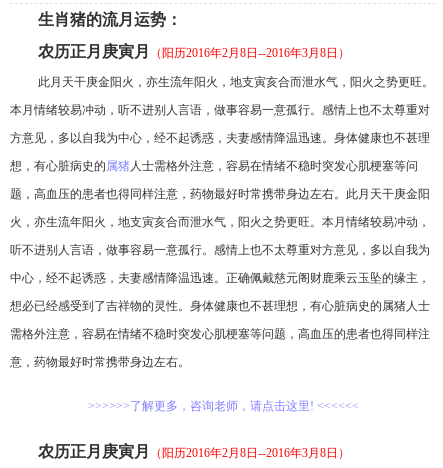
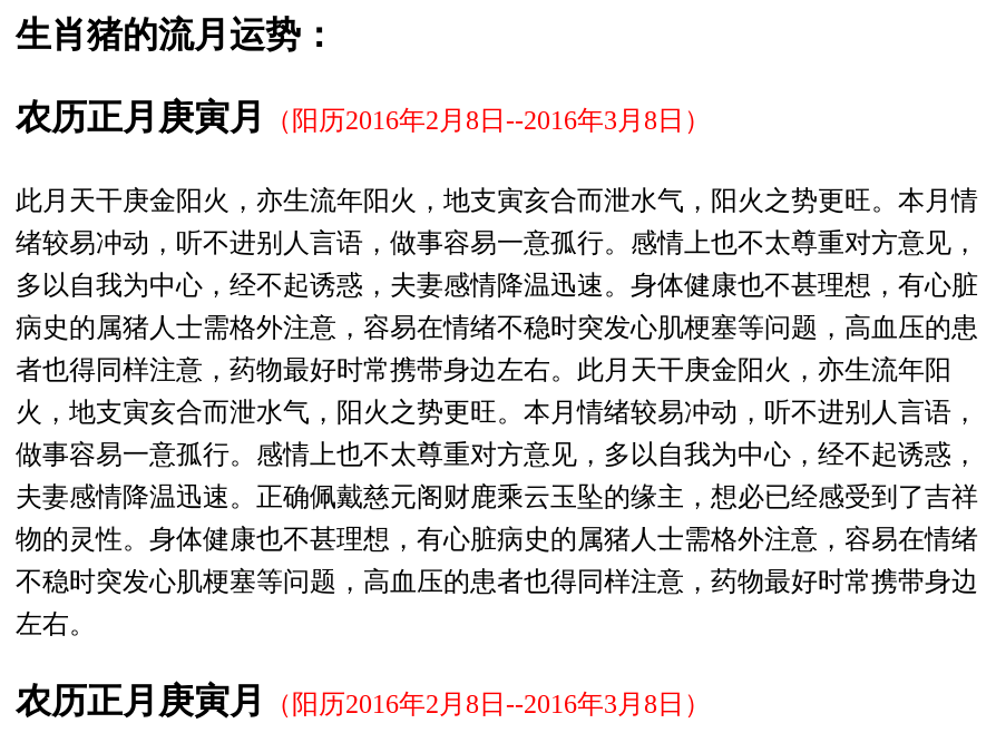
[10,74,434,412] 此月天干庚金阳火，亦生流年阳火，地支寅亥合而泄水气，阳火之势更旺。 | 本月情绪较易冲动，听不进别人言语，做事容易一意孤行。感情上也不太尊重对 | 方意见，多以自我为中心，经不起诱惑，夫妻感情降温迅速。身体健康也不甚理 | 想，有心脏病史的属猪人士需格外注意，容易在情绪不稳时突发心肌梗塞等问 | 题，高血压的患者也得同样注意，药物最好时常携带身边左右。此月天干庚金阳 | 火，亦生流年阳火，地支寅亥合而泄水气，阳火之势更旺。本月情绪较易冲动， | 听不进别人言语，做事容易一意孤行。感情上也不太尊重对方意见，多以自我为 | 中心，经不起诱惑，夫妻感情降温迅速。正确佩戴慈元阁财鹿乘云玉坠的缘主， | 想必已经感受到了吉祥物的灵性。身体健康也不甚理想，有心脏病史的属猪人士 | 需格外注意，容易在情绪不稳时突发心肌梗塞等问题，高血压的患者也得同样注 | 意，药物最好时常携带身边左右。 | >>>>>>了解更多，咨询老师，请点击这里! <<<<<< -> [16,185,978,639] 此月天干庚金阳火，亦生流年阳火，地支寅亥合而泄水气，阳火之势更旺。本月情 | 绪较易冲动，听不进别人言语，做事容易一意孤行。感情上也不太尊重对方意见， | 多以自我为中心，经不起诱惑，夫妻感情降温迅速。身体健康也不甚理想，有心脏 | 病史的属猪人士需格外注意，容易在情绪不稳时突发心肌梗塞等问题，高血压的患 | 者也得同样注意，药物最好时常携带身边左右。此月天干庚金阳火，亦生流年阳 | 火，地支寅亥合而泄水气，阳火之势更旺。本月情绪较易冲动，听不进别人言语， | 做事容易一意孤行。感情上也不太尊重对方意见，多以自我为中心，经不起诱惑， | 夫妻感情降温迅速。正确佩戴慈元阁财鹿乘云玉坠的缘主，想必已经感受到了吉祥 | 物的灵性。身体健康也不甚理想，有心脏病史的属猪人士需格外注意，容易在情绪 | 不稳时突发心肌梗塞等问题，高血压的患者也得同样注意，药物最好时常携带身边 | 左右。

